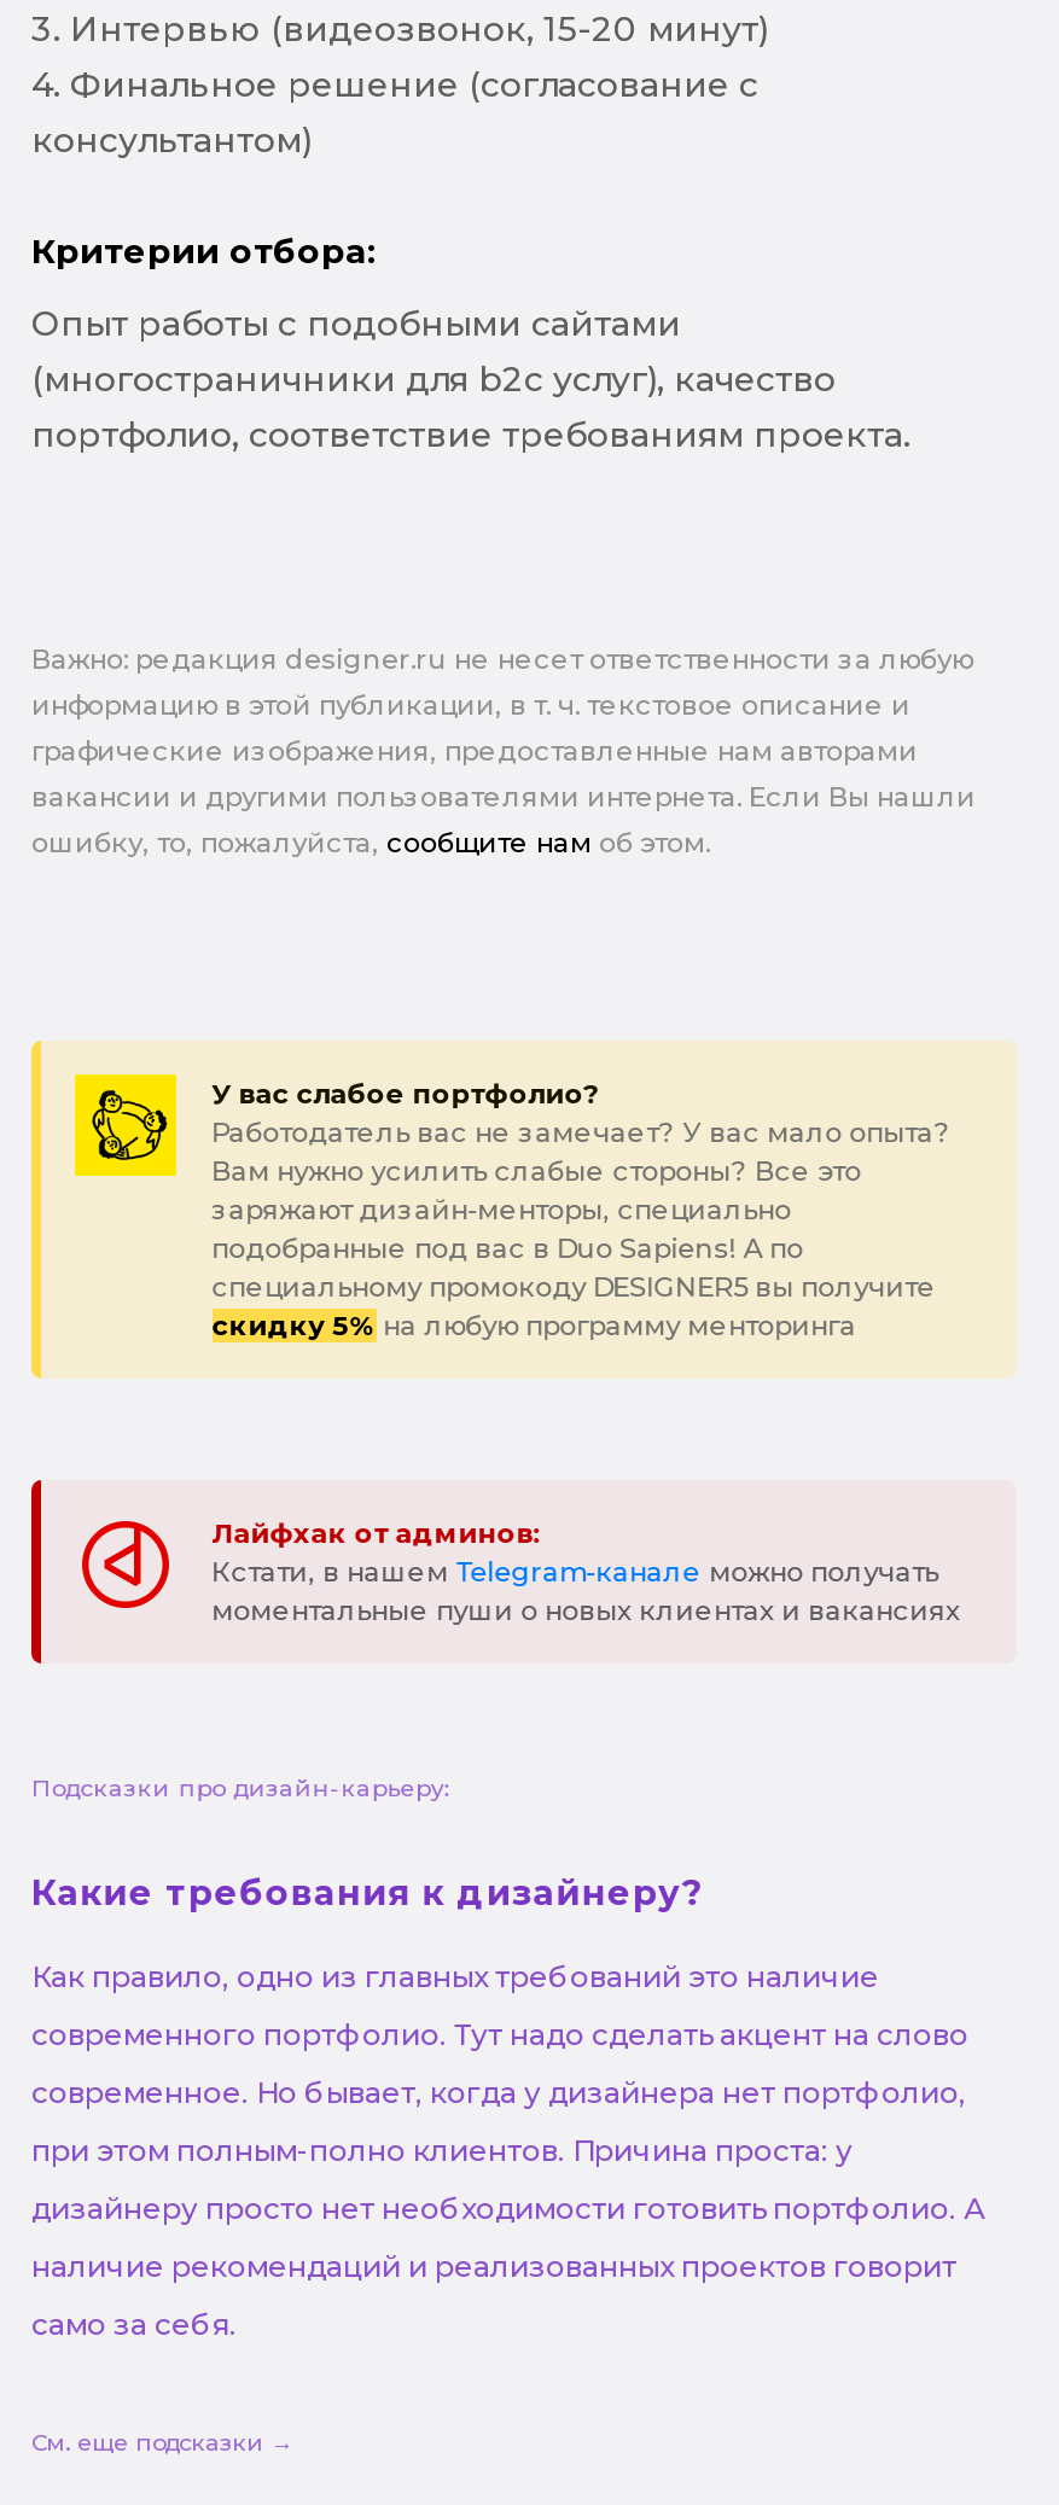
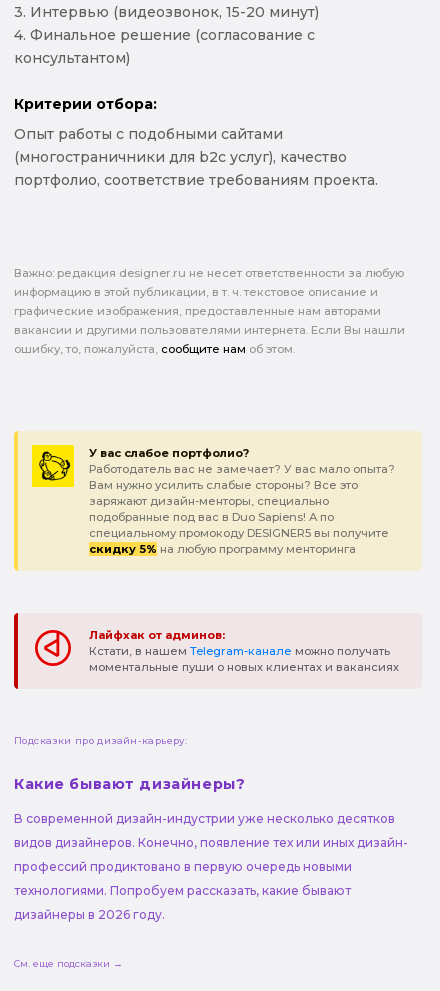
[31,1872,985,2342] Какие требования к дизайнеру? | Как правило, одно из главных требований это наличие | современного портфолио. Тут надо сделать акцент на слово | современное. Но бывает, когда у дизайнера нет портфолио, | при этом полным-полно клиентов. Причина проста: у | дизайнеру просто нет необходимости готовить портфолио. А | наличие рекомендаций и реализованных проектов говорит | само за себя. -> [14,775,408,922] Какие бывают дизайнеры? | В современной дизайн-индустрии уже несколько десятков | видов дизайнеров. Конечно, появление тех или иных дизайн- | профессий продиктовано в первую очередь новыми | технологиями. Попробуем рассказать, какие бывают | дизайнеры в 2026 году.

